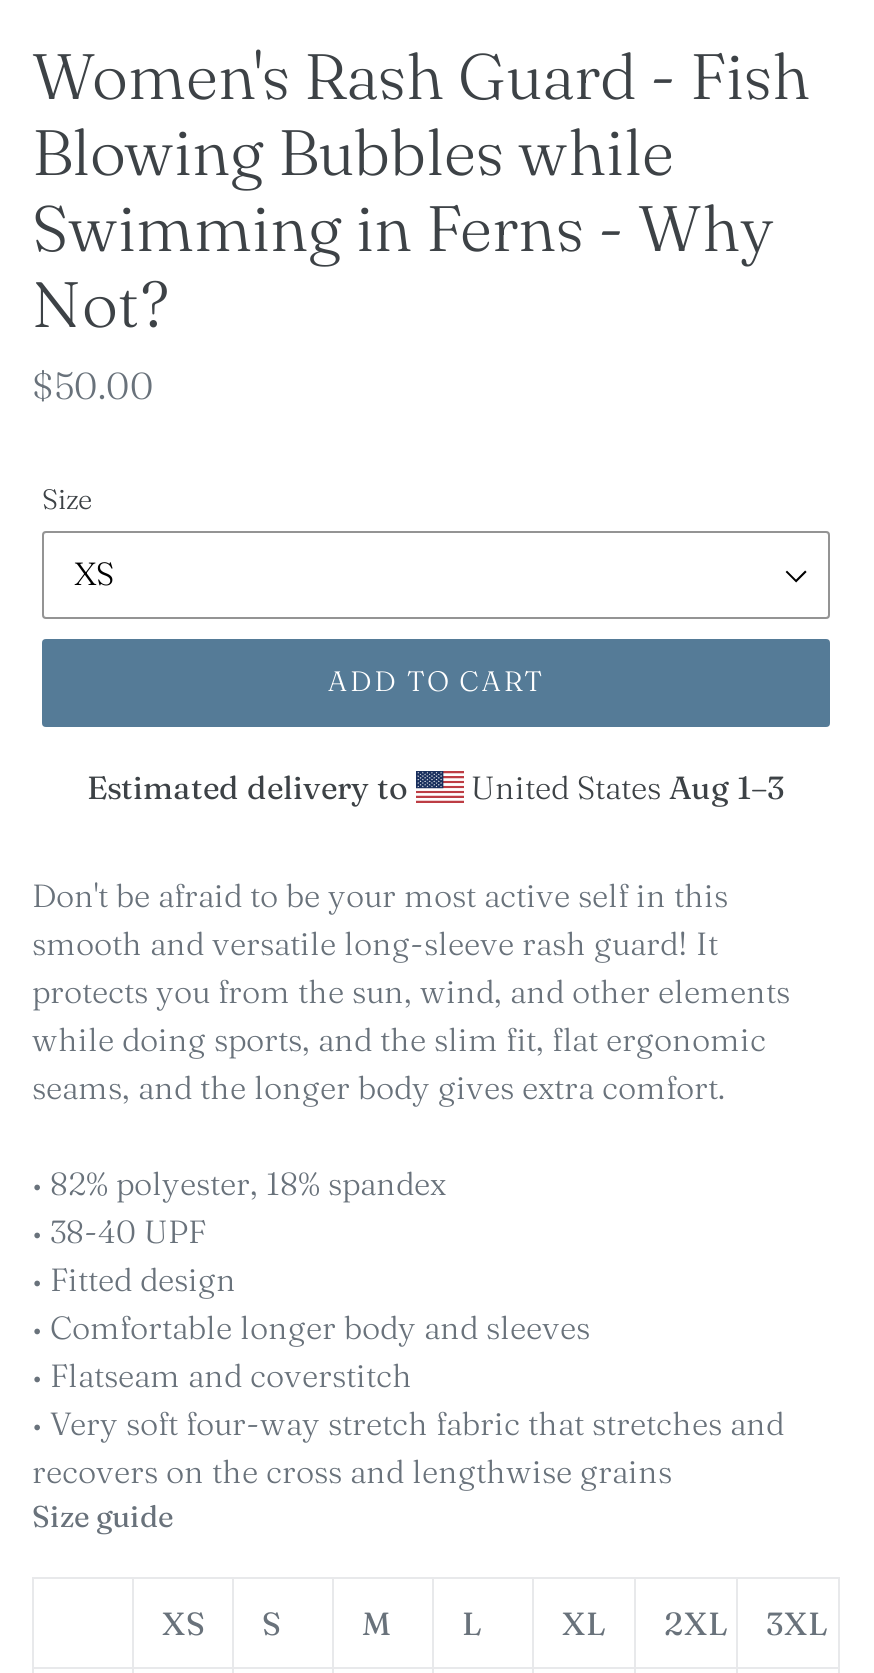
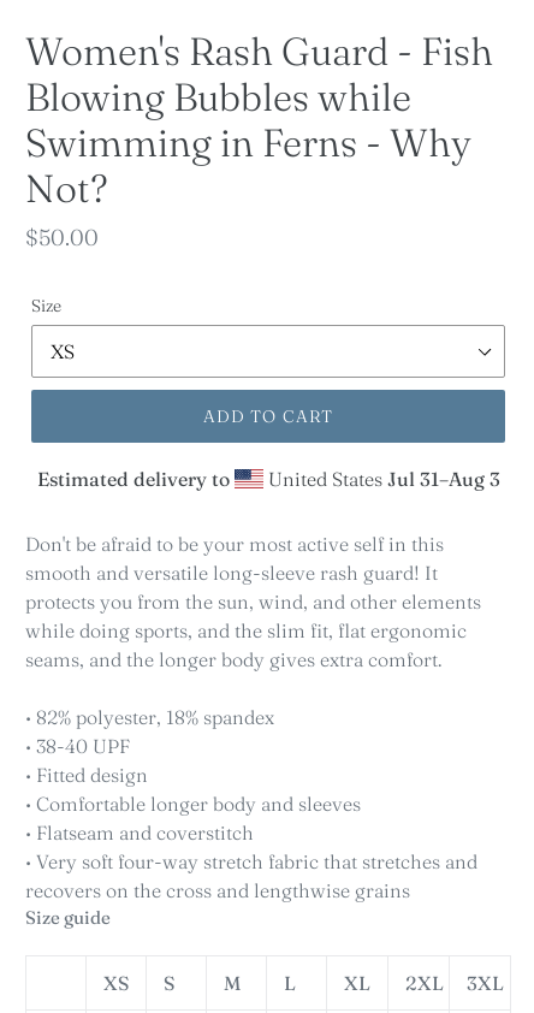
[463,766,785,806] United States Aug 1–3 -> [263,467,500,491] United States Jul 31–Aug 3

